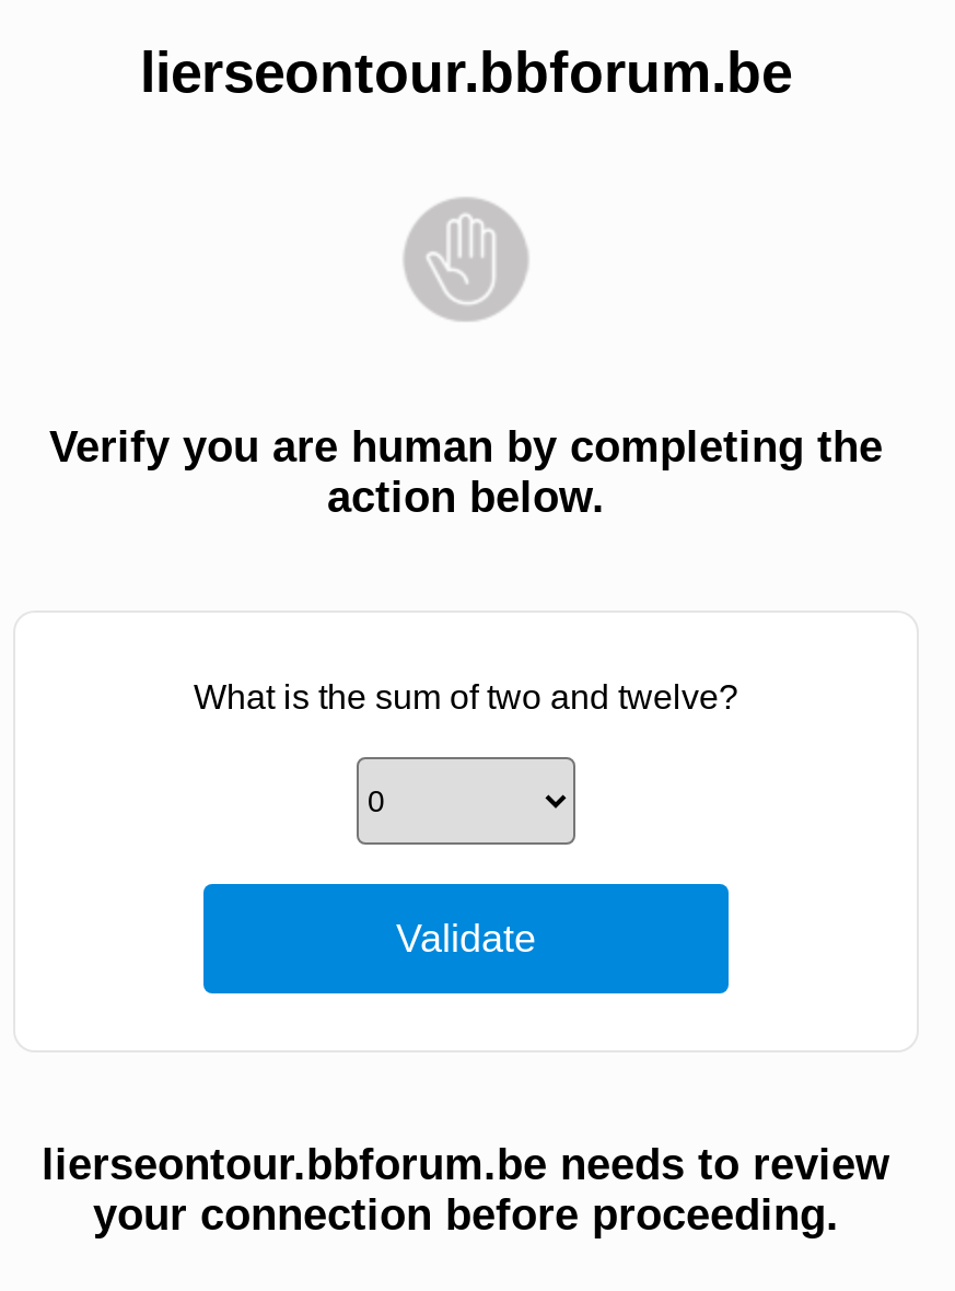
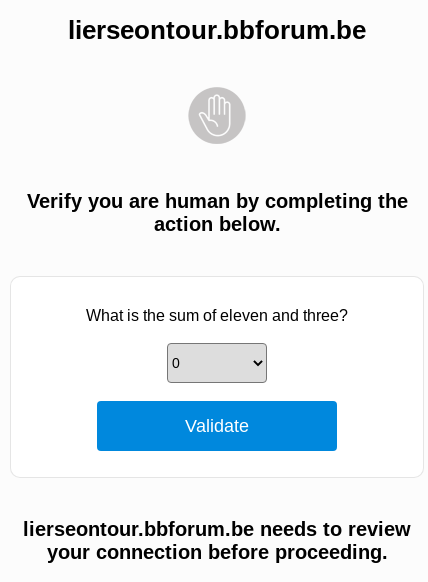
[194,678,738,716] What is the sum of two and twelve? -> [86,307,348,324] What is the sum of eleven and three?

